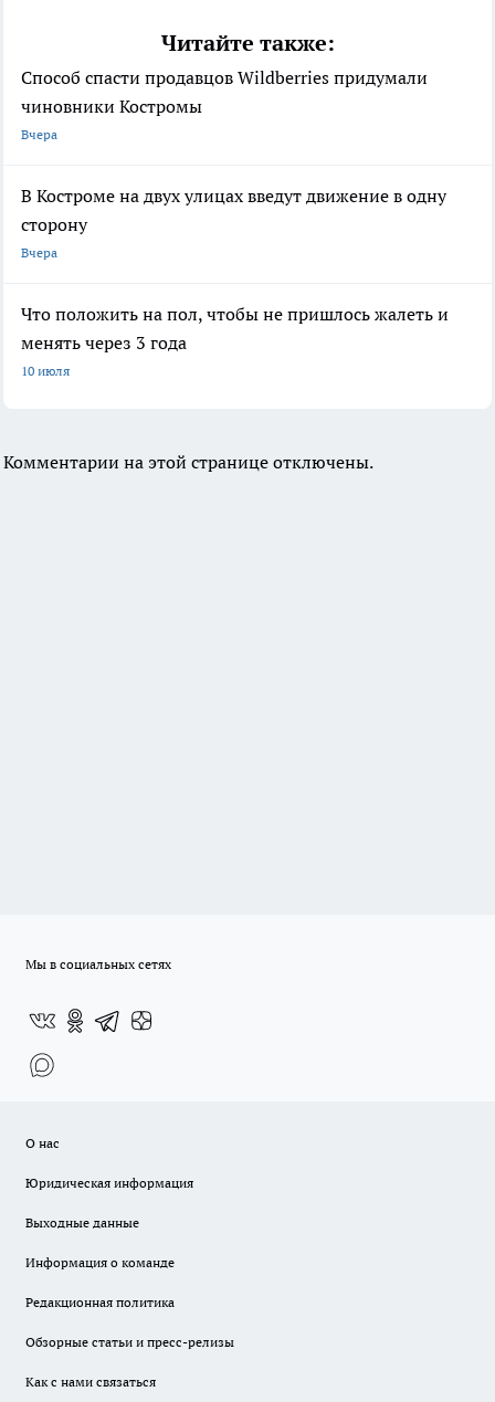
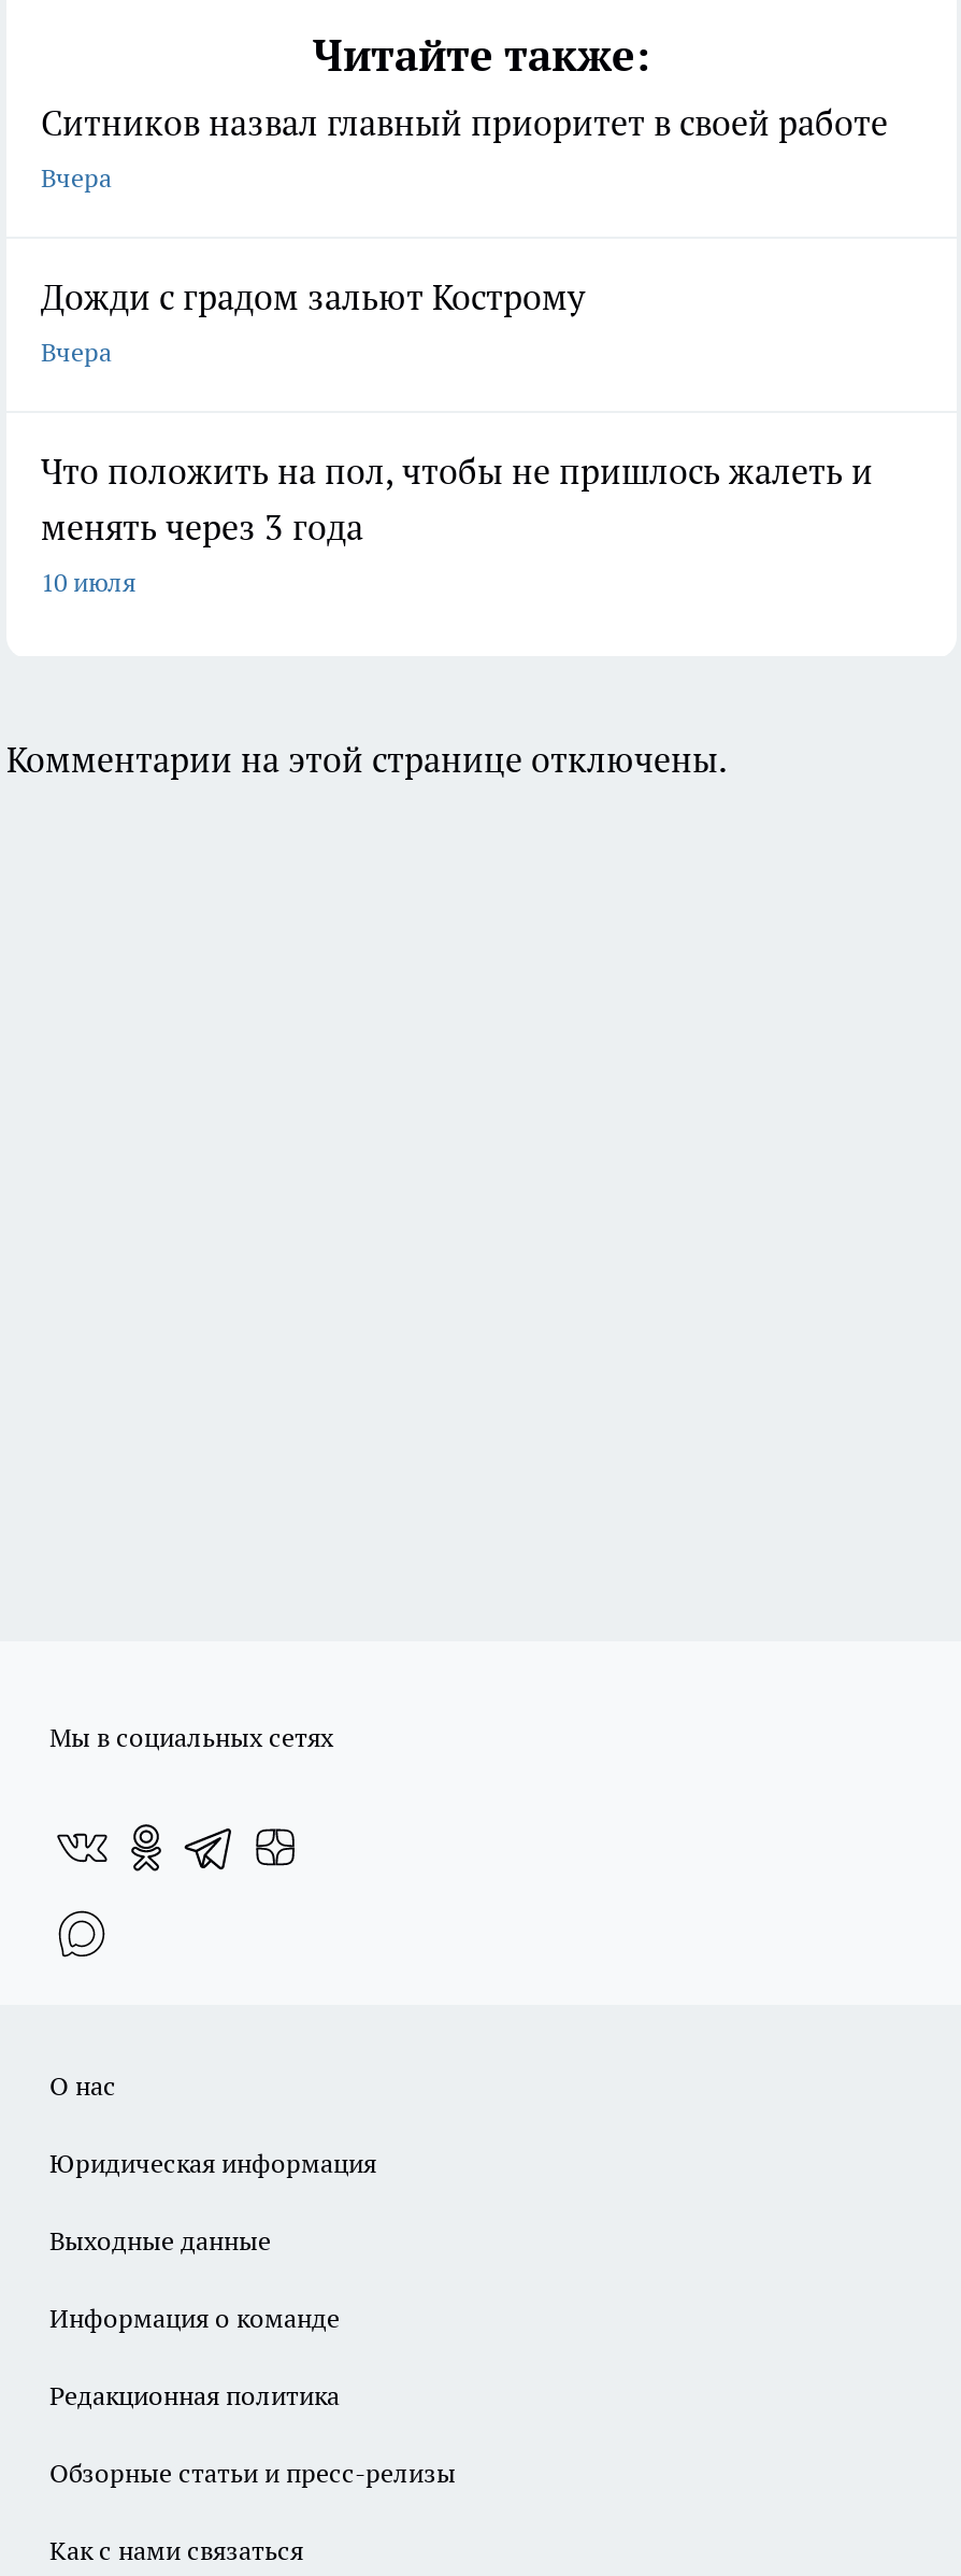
[21,66,428,117] Способ спасти продавцов Wildberries придумали | чиновники Костромы -> [41,100,888,143] Ситников назвал главный приоритет в своей работе
[21,184,446,235] В Костроме на двух улицах введут движение в одну | сторону -> [41,274,585,318] Дожди с градом зальют Кострому

